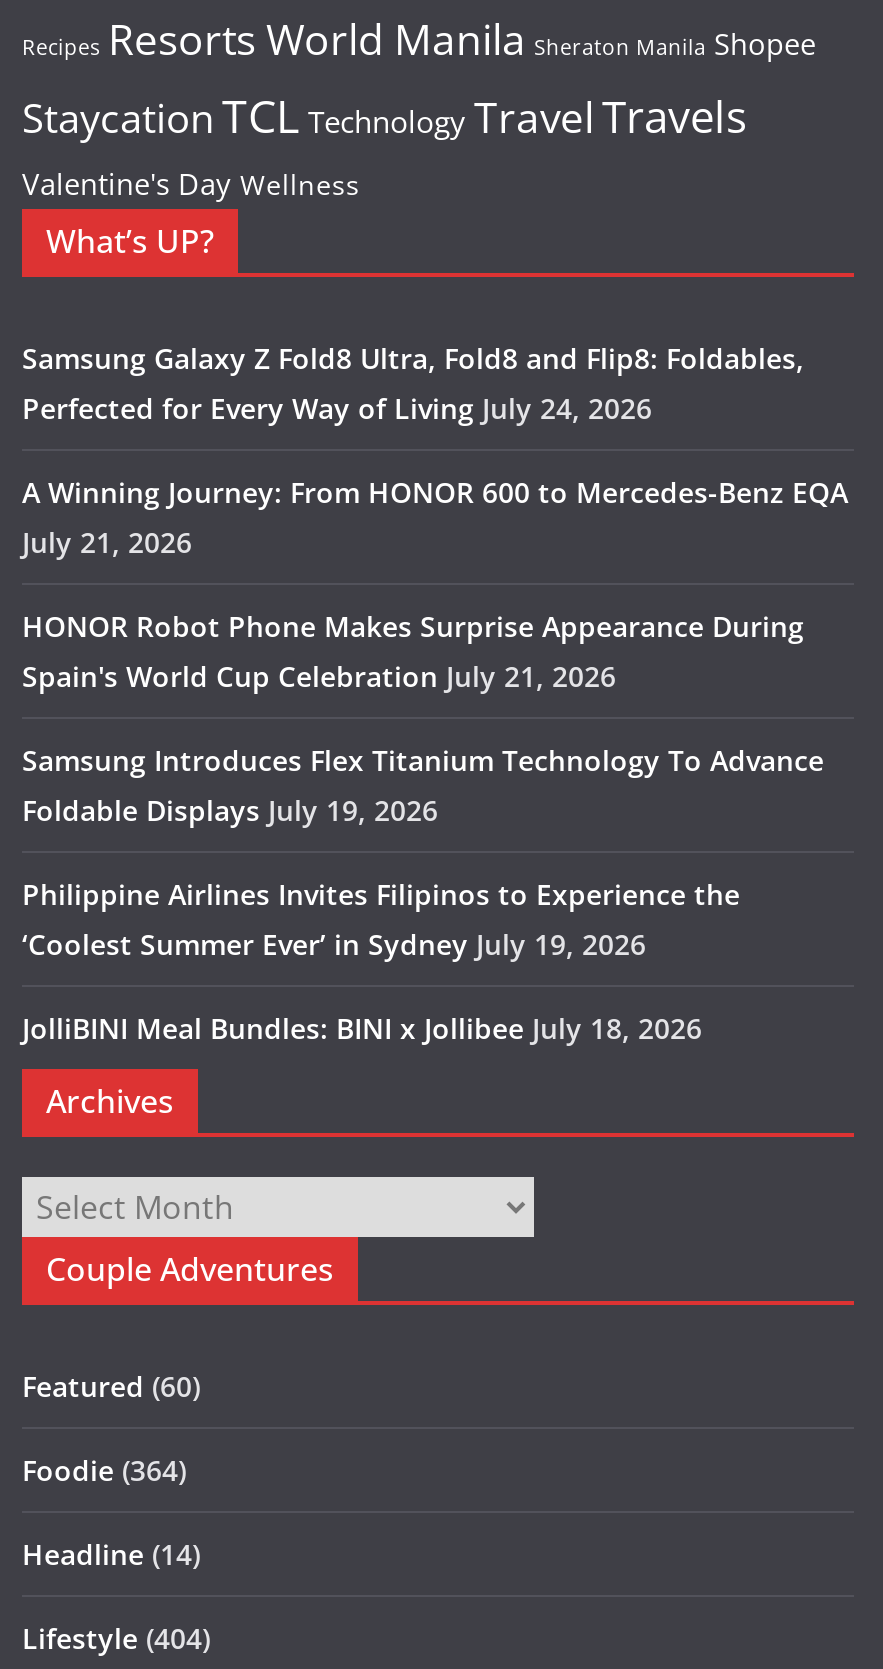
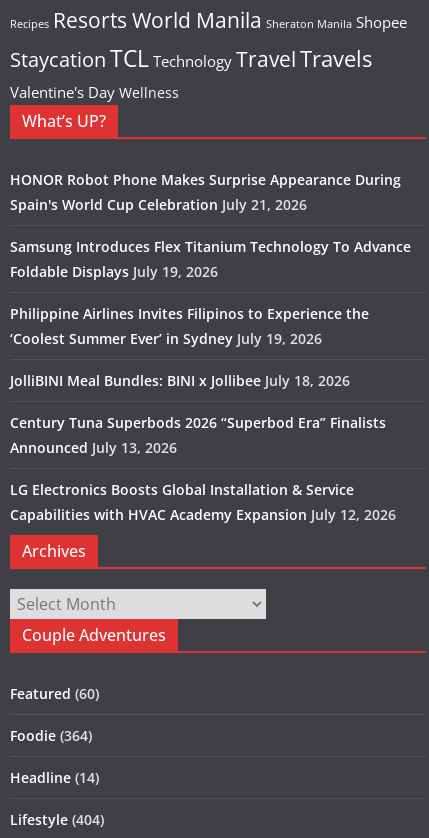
[22,339,848,561] Samsung Galaxy Z Fold8 Ultra, Fold8 and Flip8: Foldables, | Perfected for Every Way of Living July 24, 2026 | A Winning Journey: From HONOR 600 to Mercedes-Benz EQA | July 21, 2026 -> none
moved [22,607,824,1047] -> [10,170,411,390]: HONOR Robot Phone Makes Surprise Appearance During | Spain's World Cup Celebration July 21, 2026 | Samsung Introduces Flex Titanium Technology To Advance | Foldable Displays July 19, 2026 | Philippine Airlines Invites Filipinos to Experience the | ‘Coolest Summer Ever’ in Sydney July 19, 2026 | JolliBINI Meal Bundles: BINI x Jollibee July 18, 2026
none -> [10,413,396,524] Century Tuna Superbods 2026 “Superbod Era” Finalists | Announced July 13, 2026 | LG Electronics Boosts Global Installation & Service | Capabilities with HVAC Academy Expansion July 12, 2026

